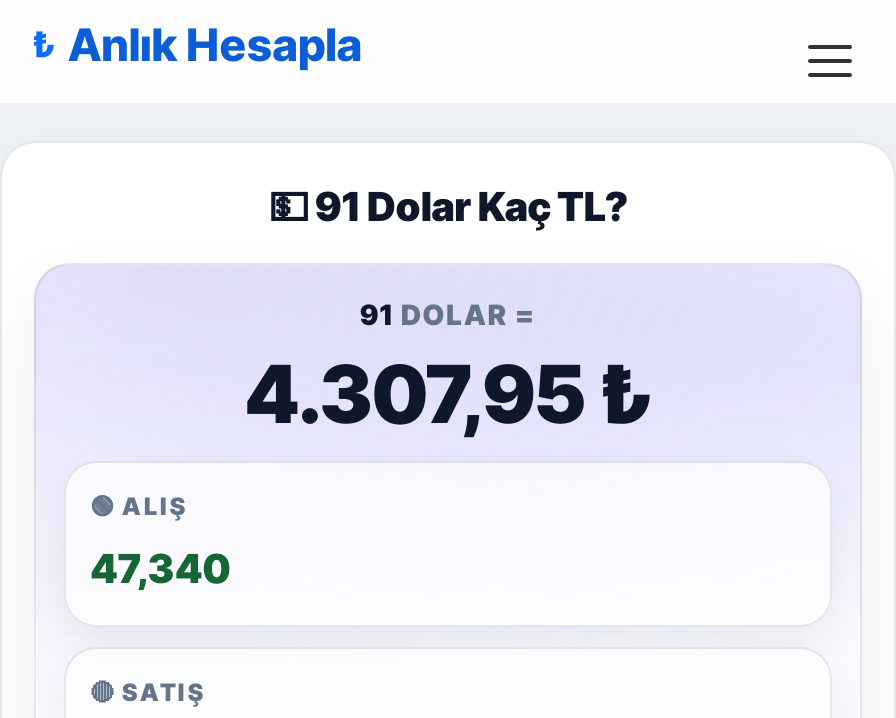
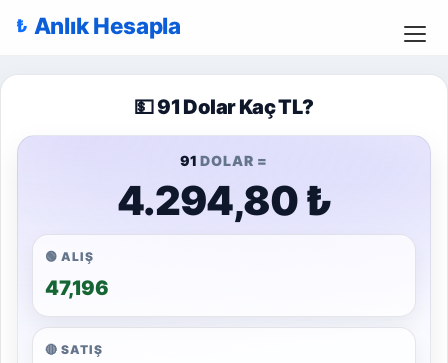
[244,345,652,443] 4.307,95 ₺ -> [116,176,331,225] 4.294,80 ₺
[90,545,231,593] 47,340 -> [45,276,109,300] 47,196

